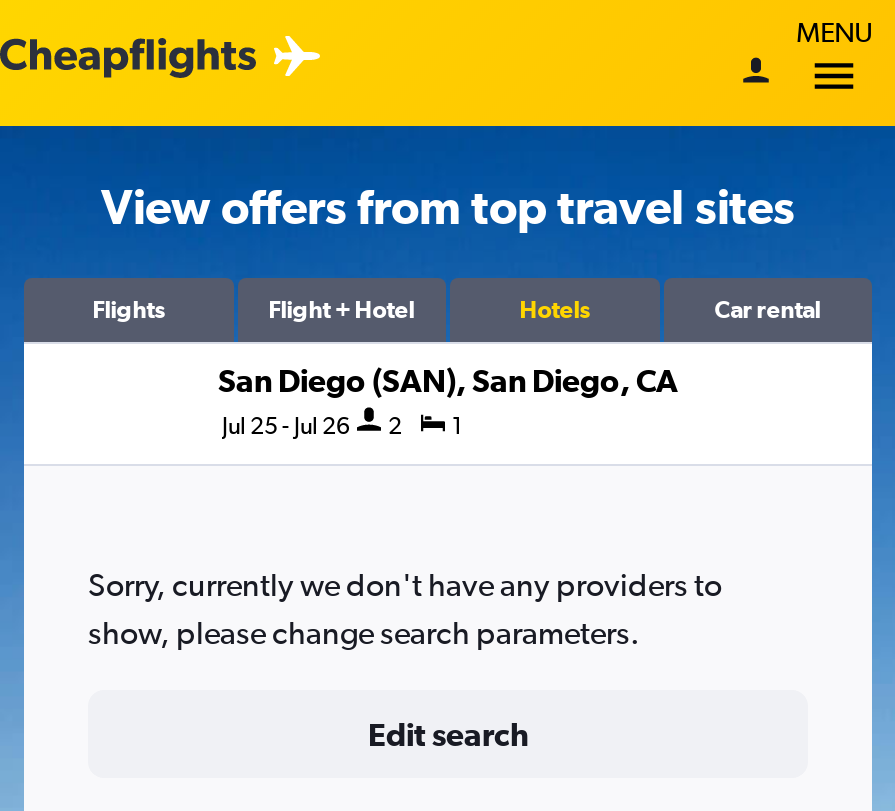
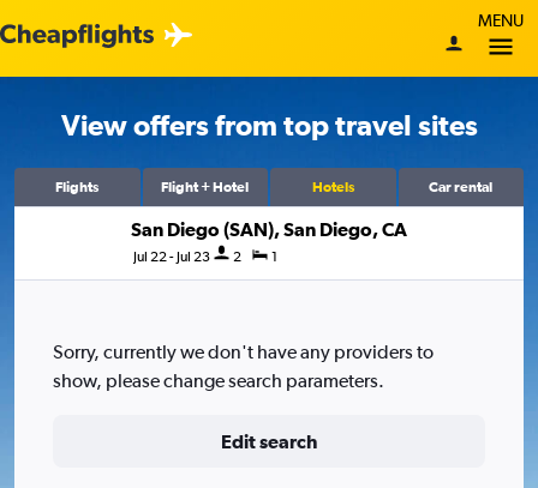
[222,413,462,441] Jul 25 - Jul 26 2 1 -> [133,249,277,265] Jul 22 - Jul 23 2 1

